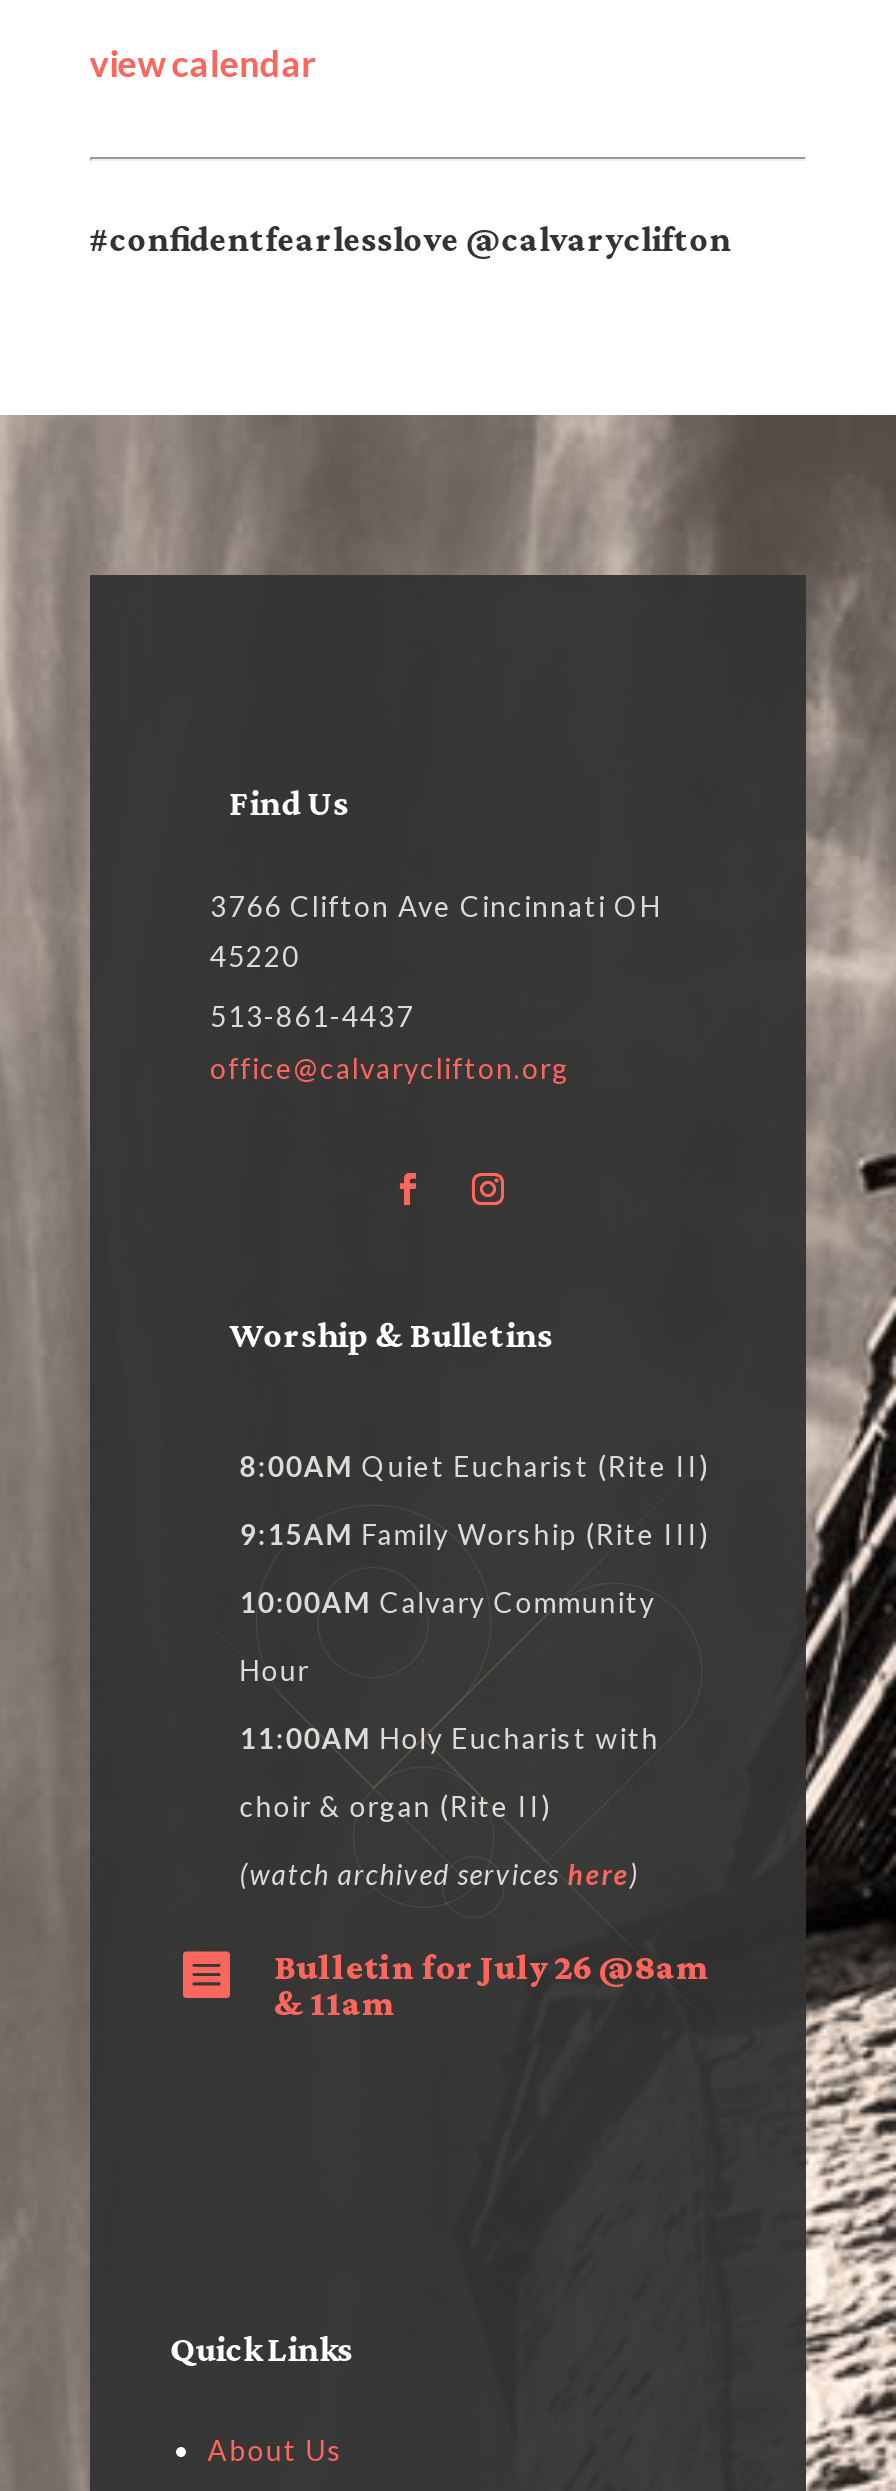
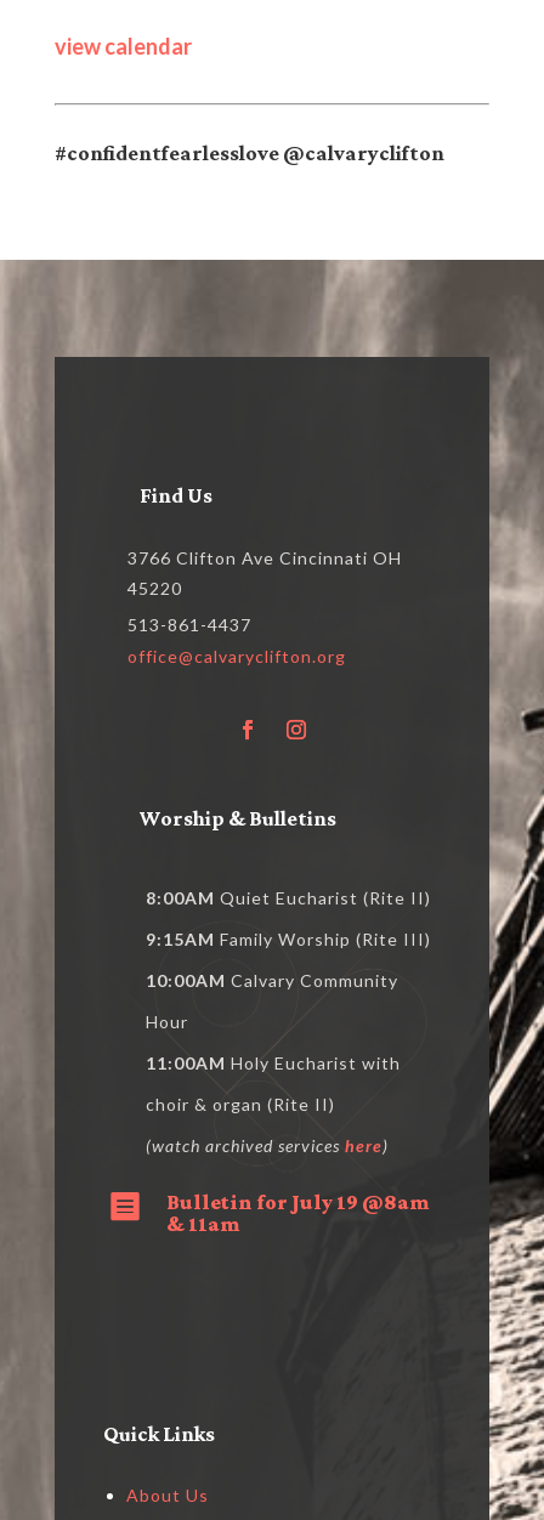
[274,1948,710,1988] Bulletin for July 26 @8am -> [166,1190,430,1215] Bulletin for July 19 @8am

